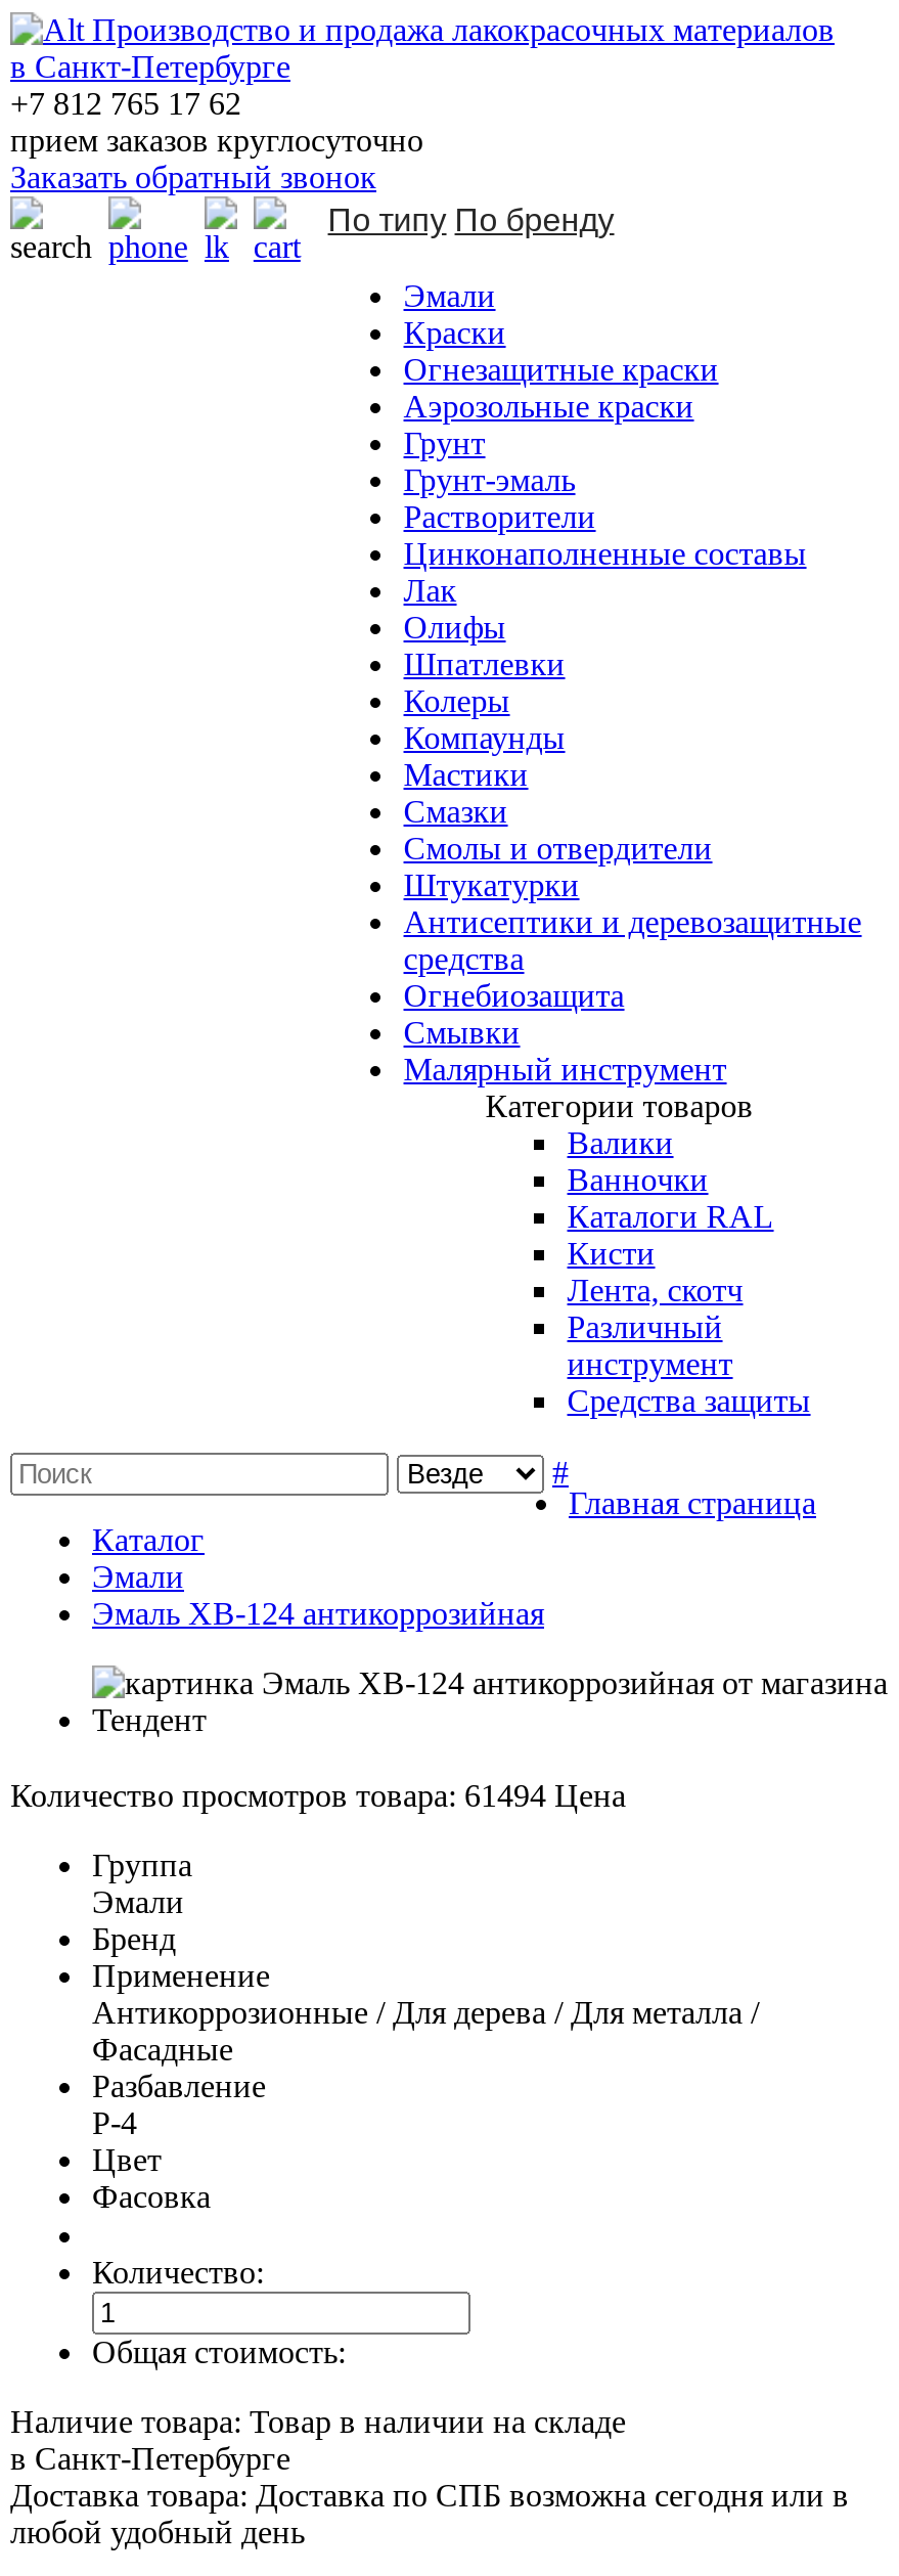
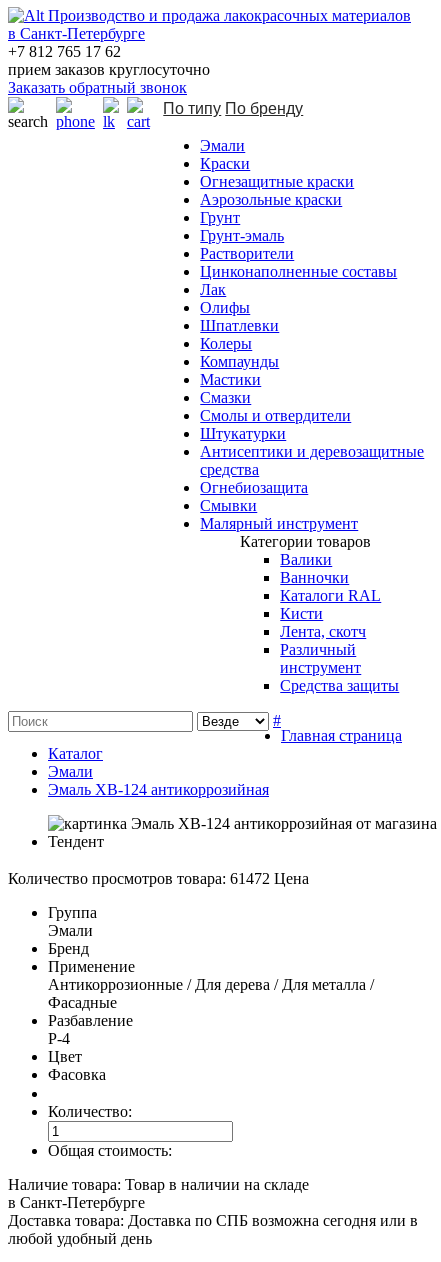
[10,1777,626,1812] Количество просмотров товара: 61494 Цена -> [8,870,309,887] Количество просмотров товара: 61472 Цена

